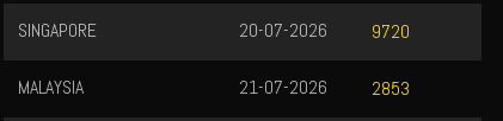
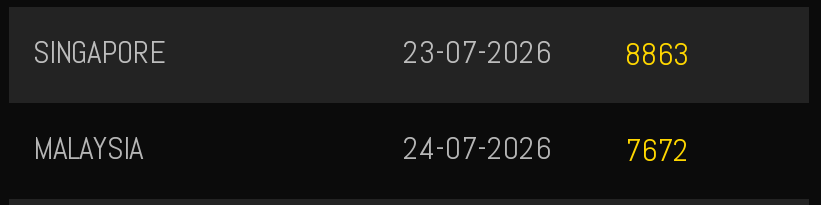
[239,19,327,43] 20-07-2026 -> [403,33,551,73] 23-07-2026
[372,20,410,44] 9720 -> [625,34,689,74] 8863
[239,76,327,100] 21-07-2026 -> [403,129,551,169] 24-07-2026
[372,77,410,100] 2853 -> [625,130,689,170] 7672

